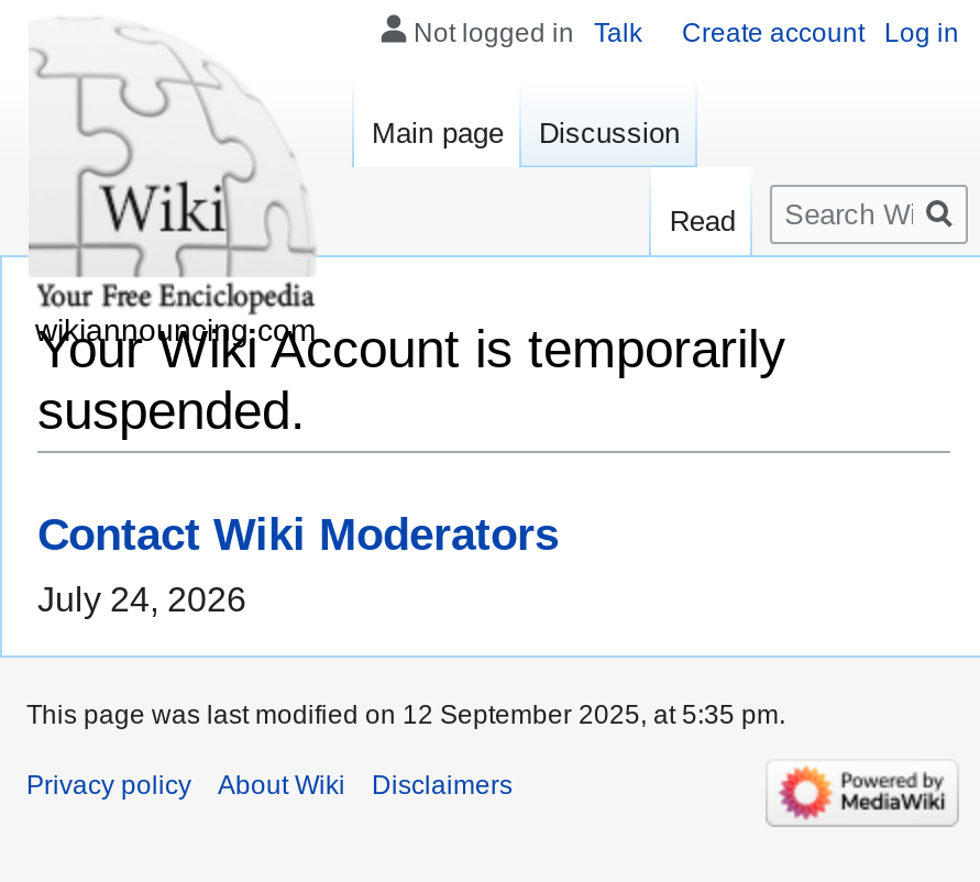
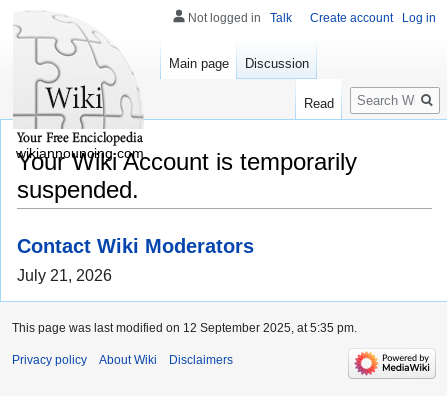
[37,581,246,619] July 24, 2026 -> [17,267,112,284] July 21, 2026

